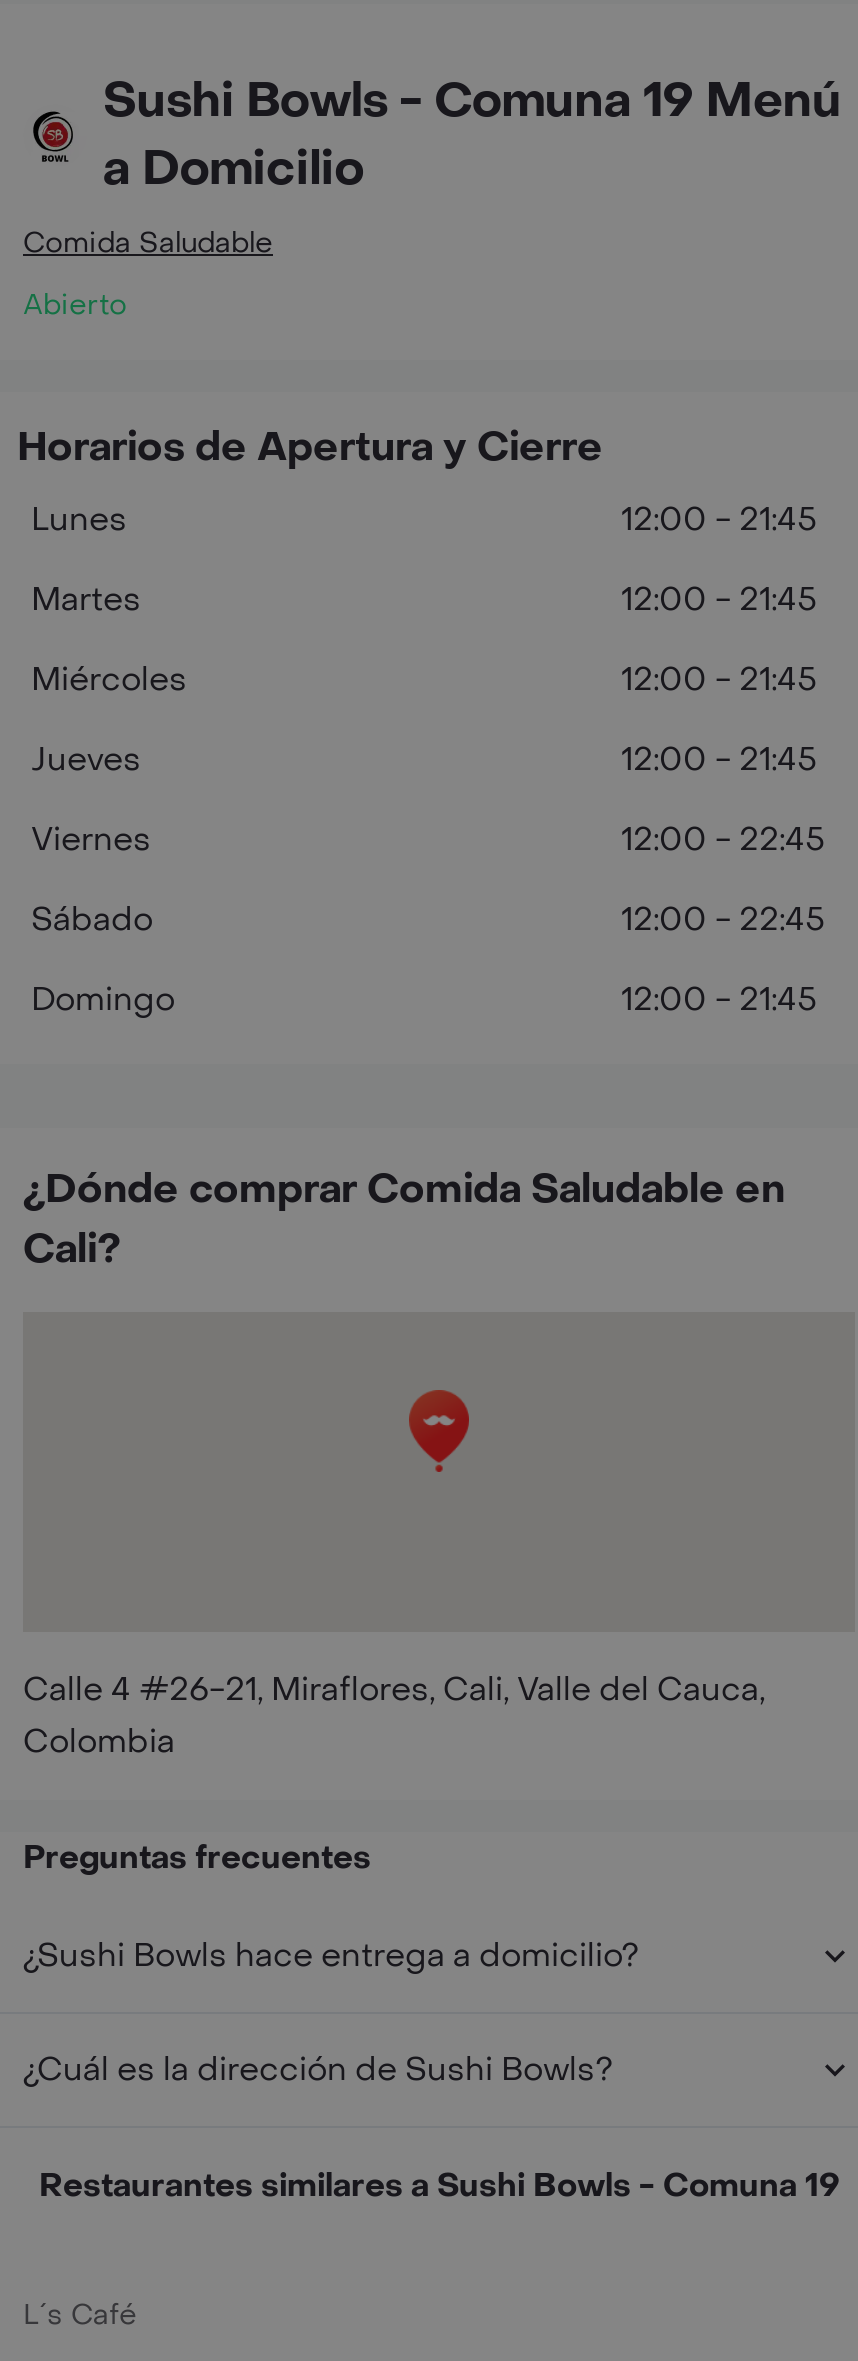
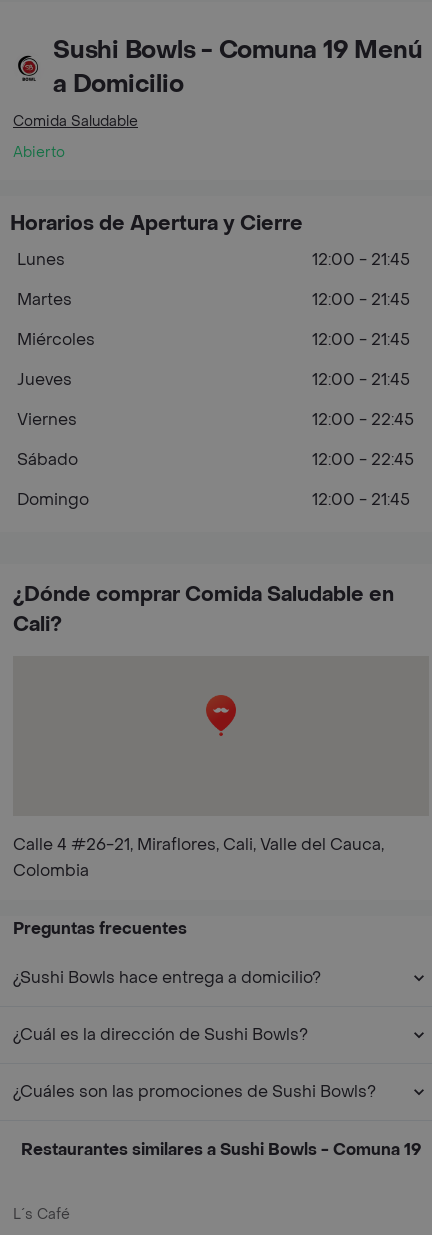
none -> [13,1081,376,1102] ¿Cuáles son las promociones de Sushi Bowls?

